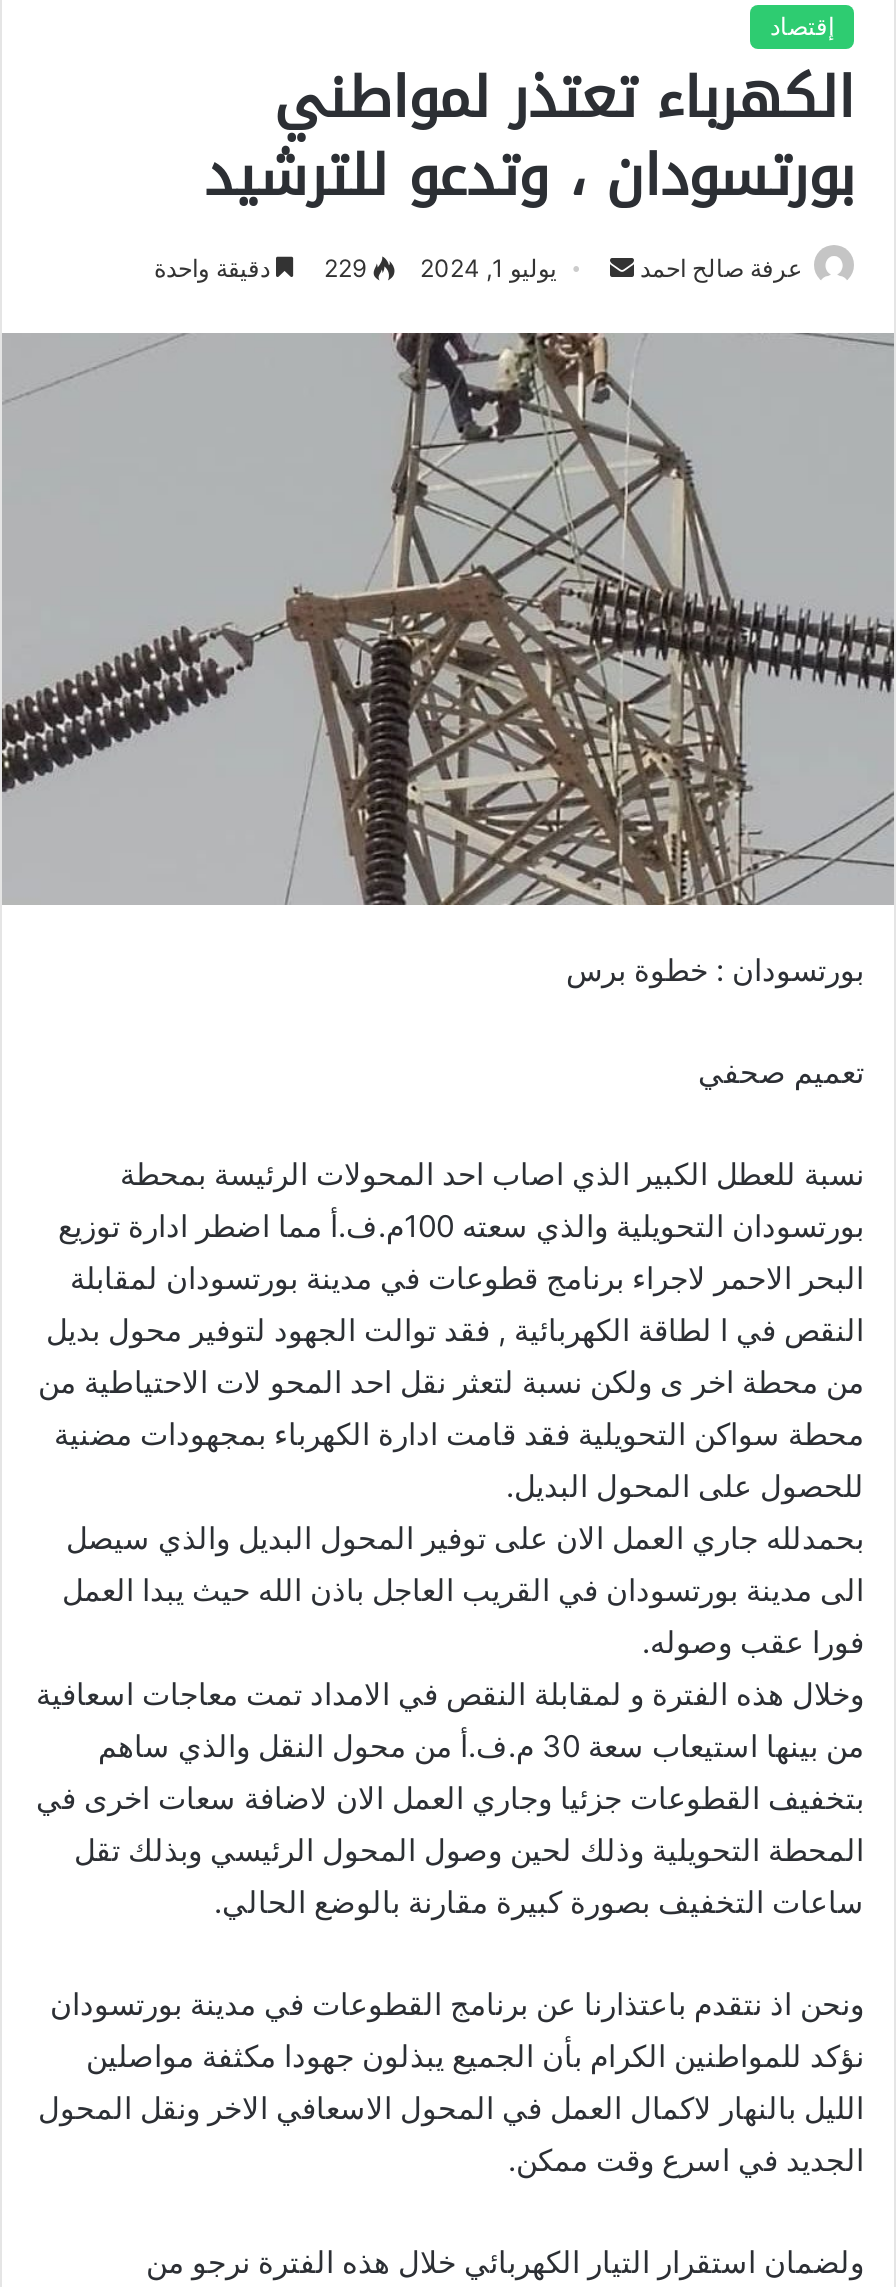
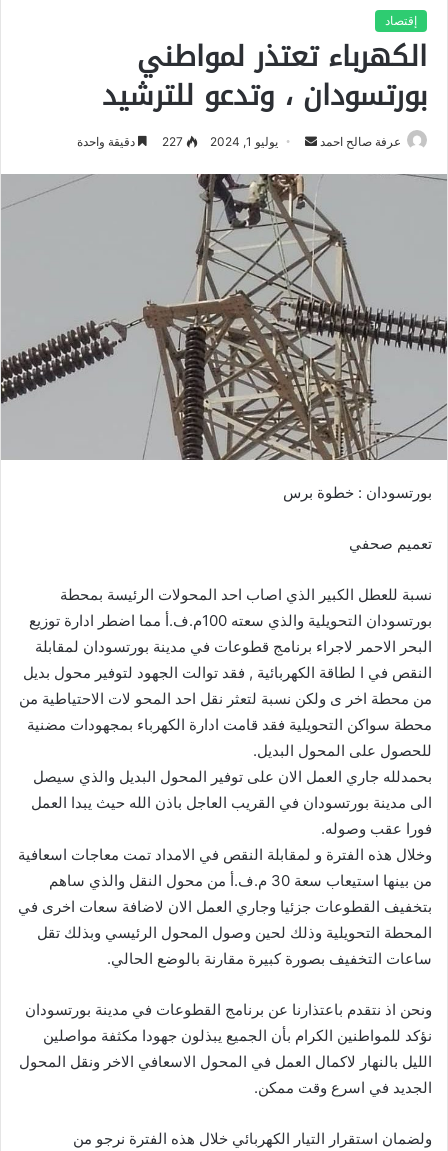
[154,253,366,283] 229 دقيقة واحدة -> [77,134,183,149] 227 دقيقة واحدة

